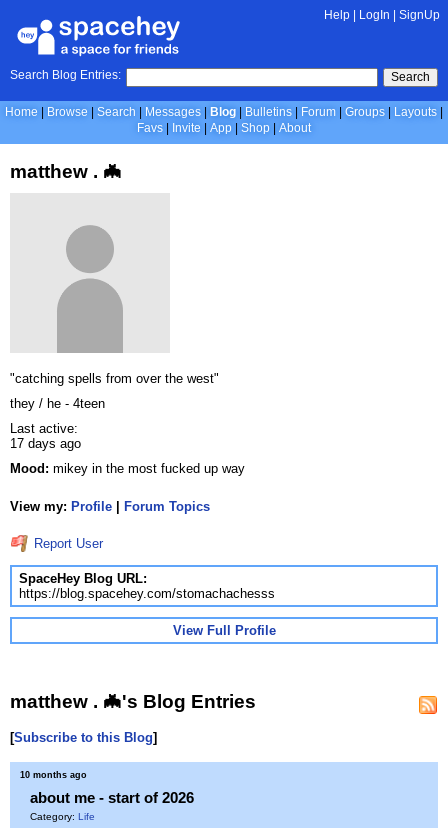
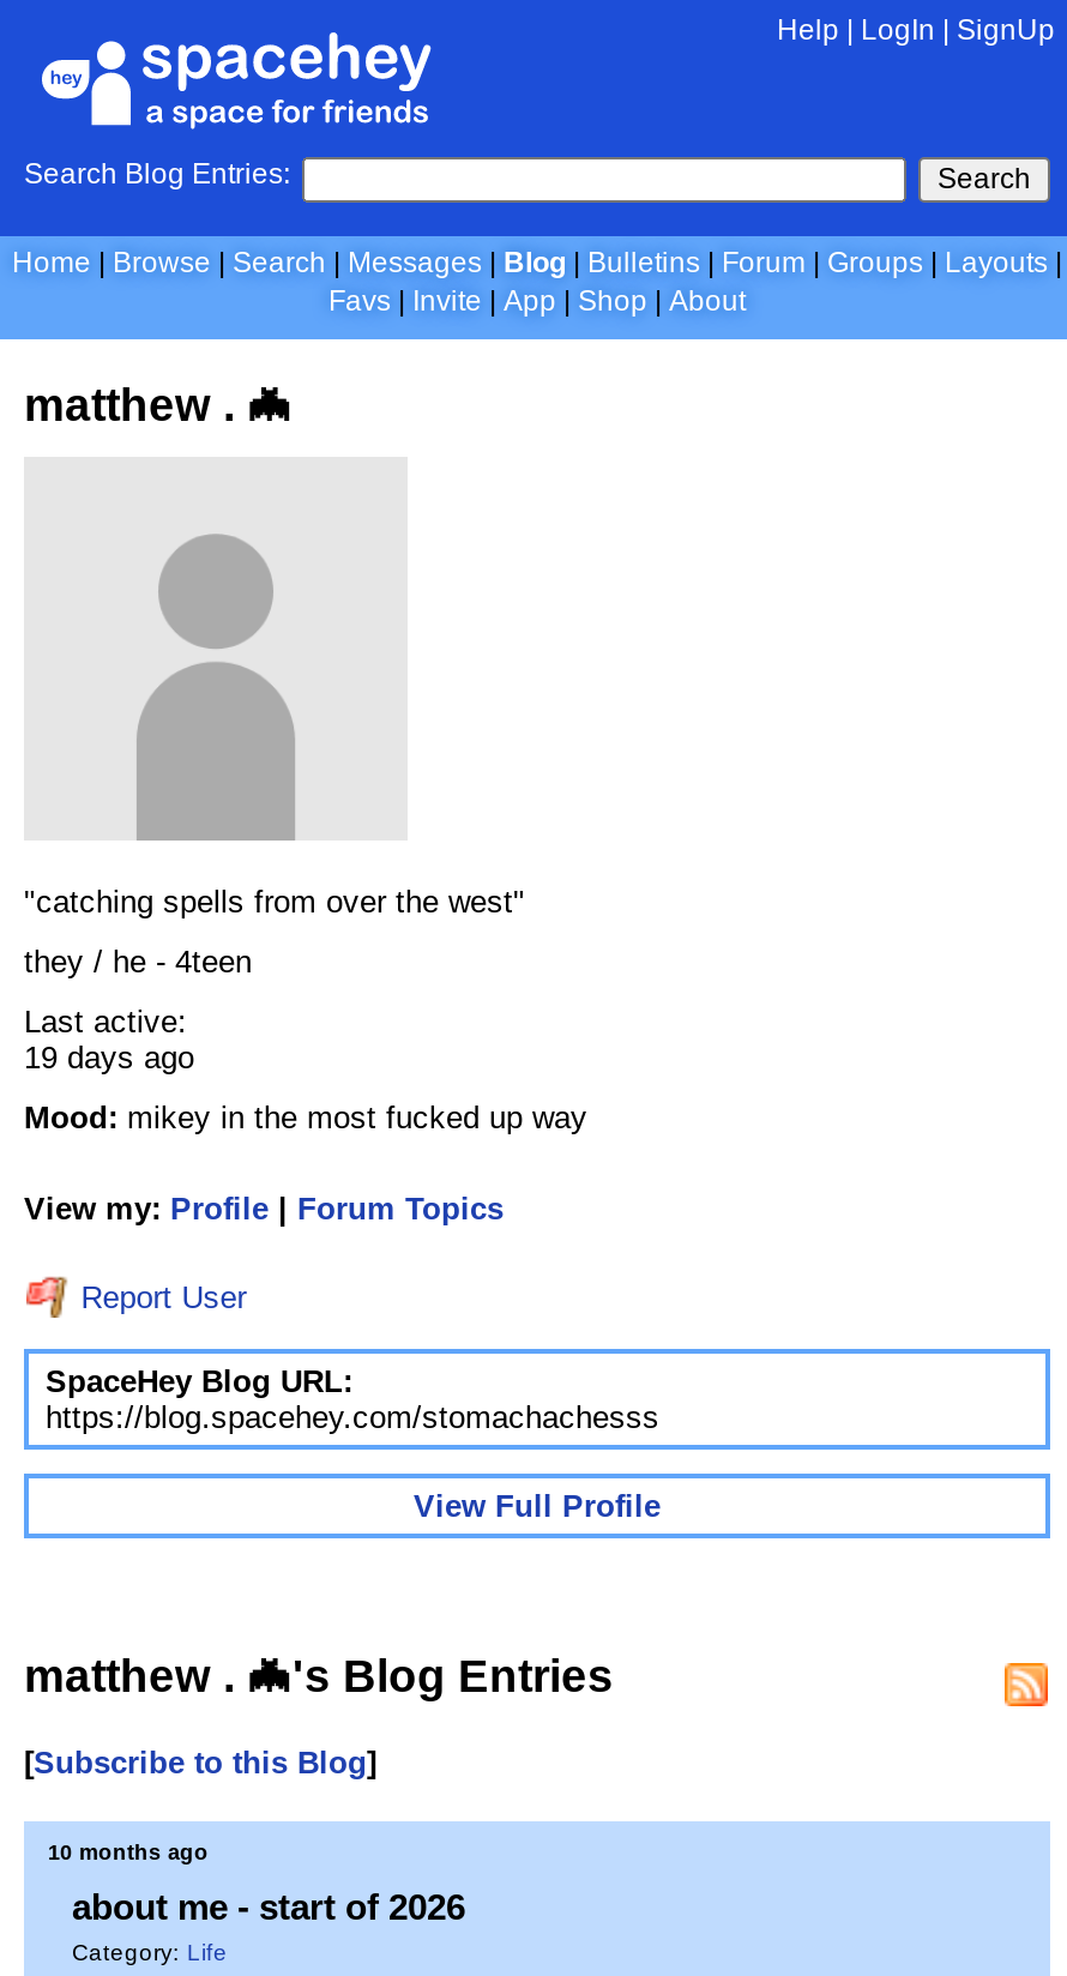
[10,436,81,451] 17 days ago -> [24,1039,194,1075] 19 days ago

